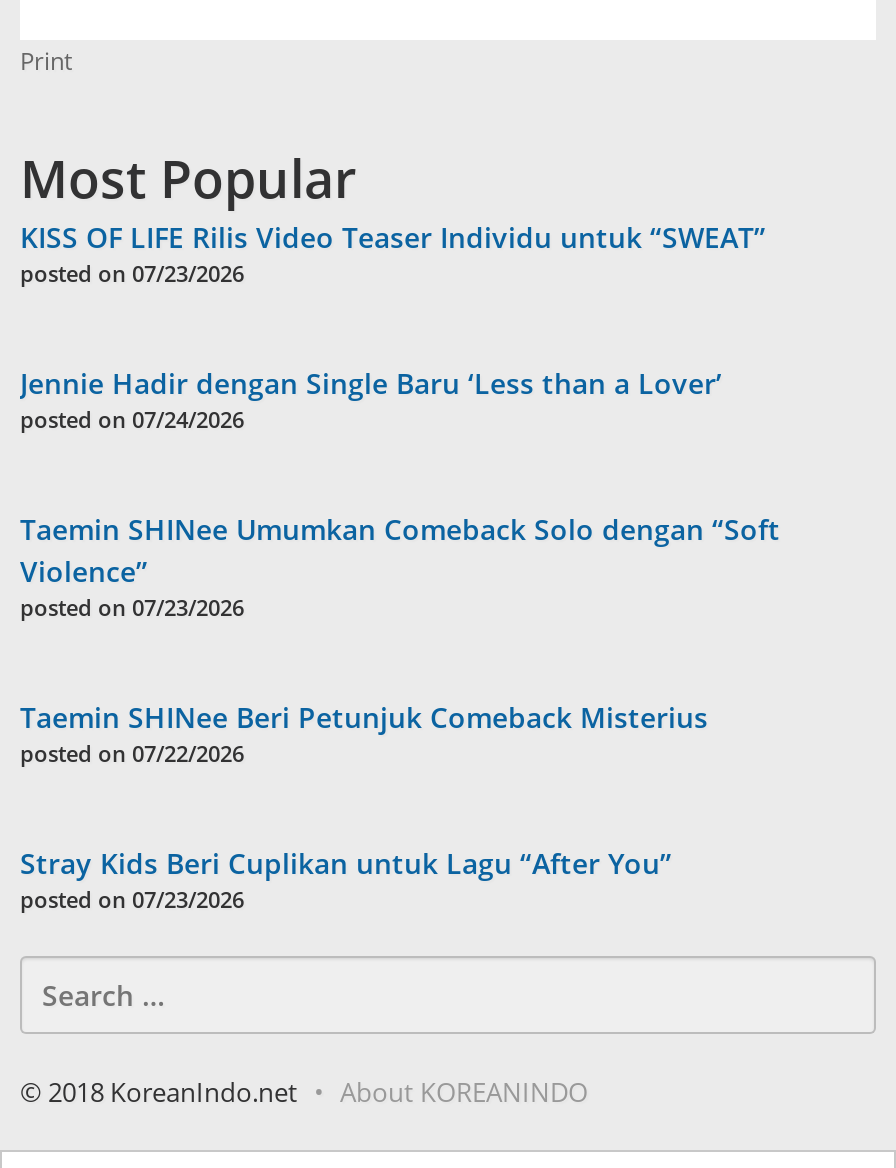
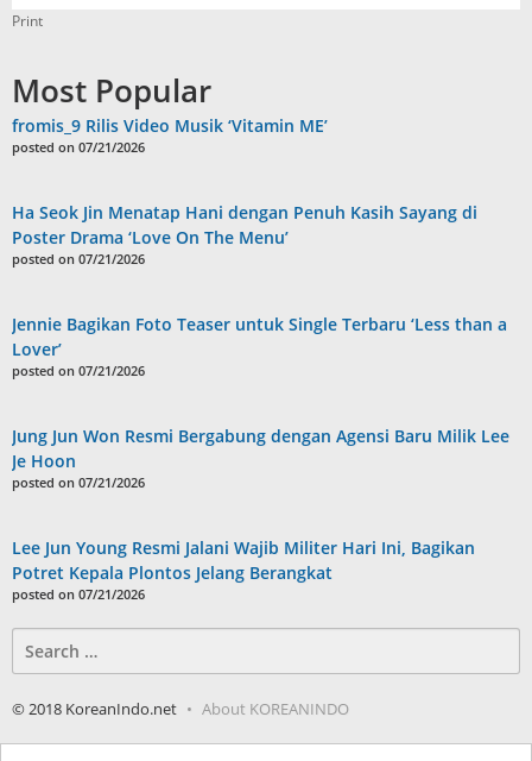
[20,217,766,287] KISS OF LIFE Rilis Video Teaser Individu untuk “SWEAT” | posted on 07/23/2026 -> [12,114,328,156] fromis_9 Rilis Video Musik ‘Vitamin ME’ | posted on 07/21/2026
[20,363,722,433] Jennie Hadir dengan Single Baru ‘Less than a Lover’ | posted on 07/24/2026 -> [12,201,477,268] Ha Seok Jin Menatap Hani dengan Penuh Kasih Sayang di | Poster Drama ‘Love On The Menu’ | posted on 07/21/2026
[20,509,780,621] Taemin SHINee Umumkan Comeback Solo dengan “Soft | Violence” | posted on 07/23/2026 -> [12,313,507,380] Jennie Bagikan Foto Teaser untuk Single Terbaru ‘Less than a | Lover’ | posted on 07/21/2026
[20,697,708,767] Taemin SHINee Beri Petunjuk Comeback Misterius | posted on 07/22/2026 -> [12,425,509,491] Jung Jun Won Resmi Bergabung dengan Agensi Baru Milik Lee | Je Hoon | posted on 07/21/2026
[20,843,672,913] Stray Kids Beri Cuplikan untuk Lagu “After You” | posted on 07/23/2026 -> [12,537,475,603] Lee Jun Young Resmi Jalani Wajib Militer Hari Ini, Bagikan | Potret Kepala Plontos Jelang Berangkat | posted on 07/21/2026

